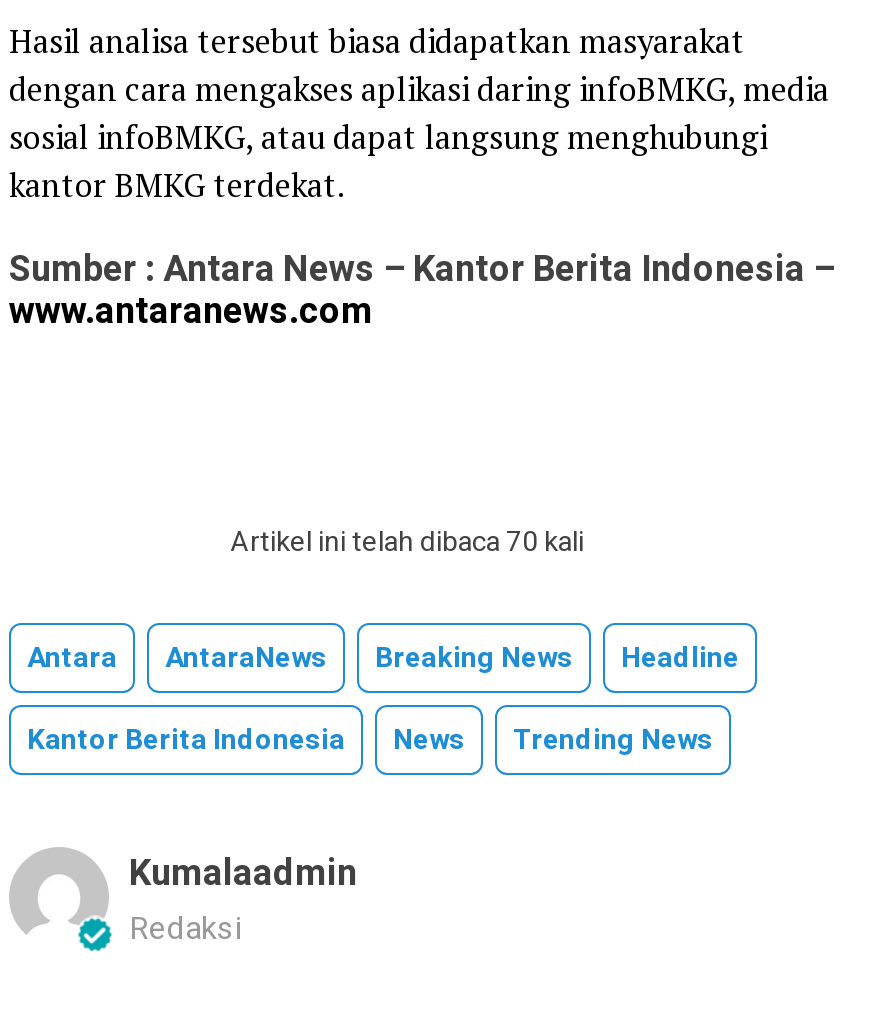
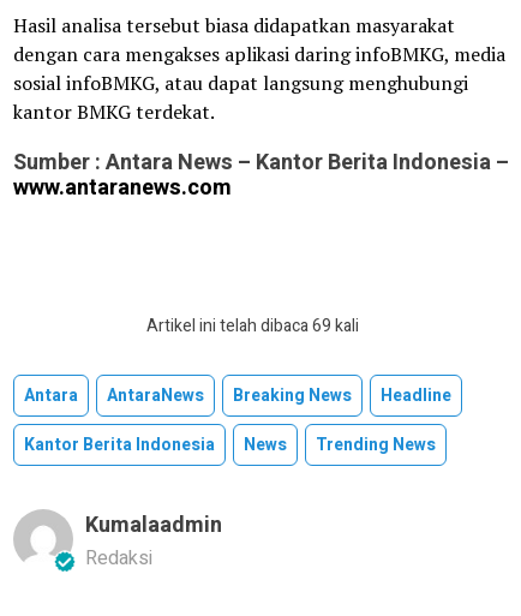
[230,520,584,562] Artikel ini telah dibaca 70 kali -> [146,313,358,338] Artikel ini telah dibaca 69 kali

